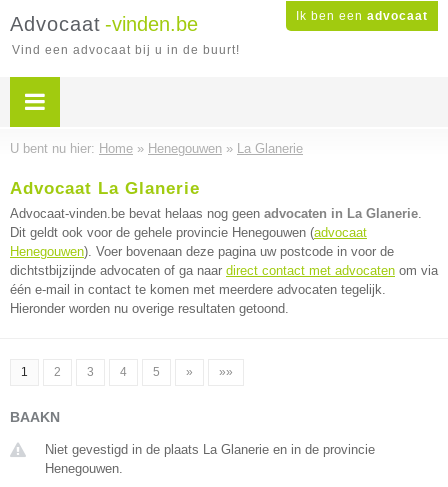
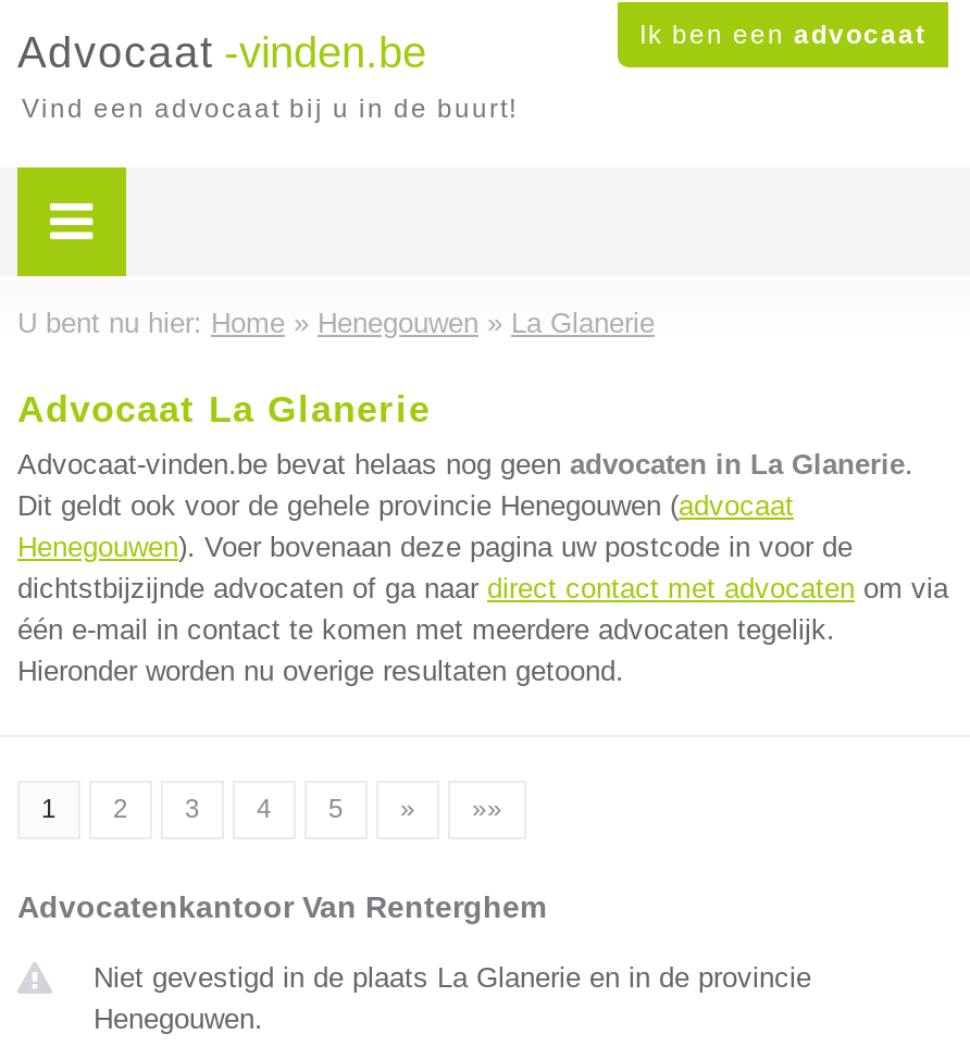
[10,409,60,425] BAAKN -> [17,889,546,924] Advocatenkantoor Van Renterghem

